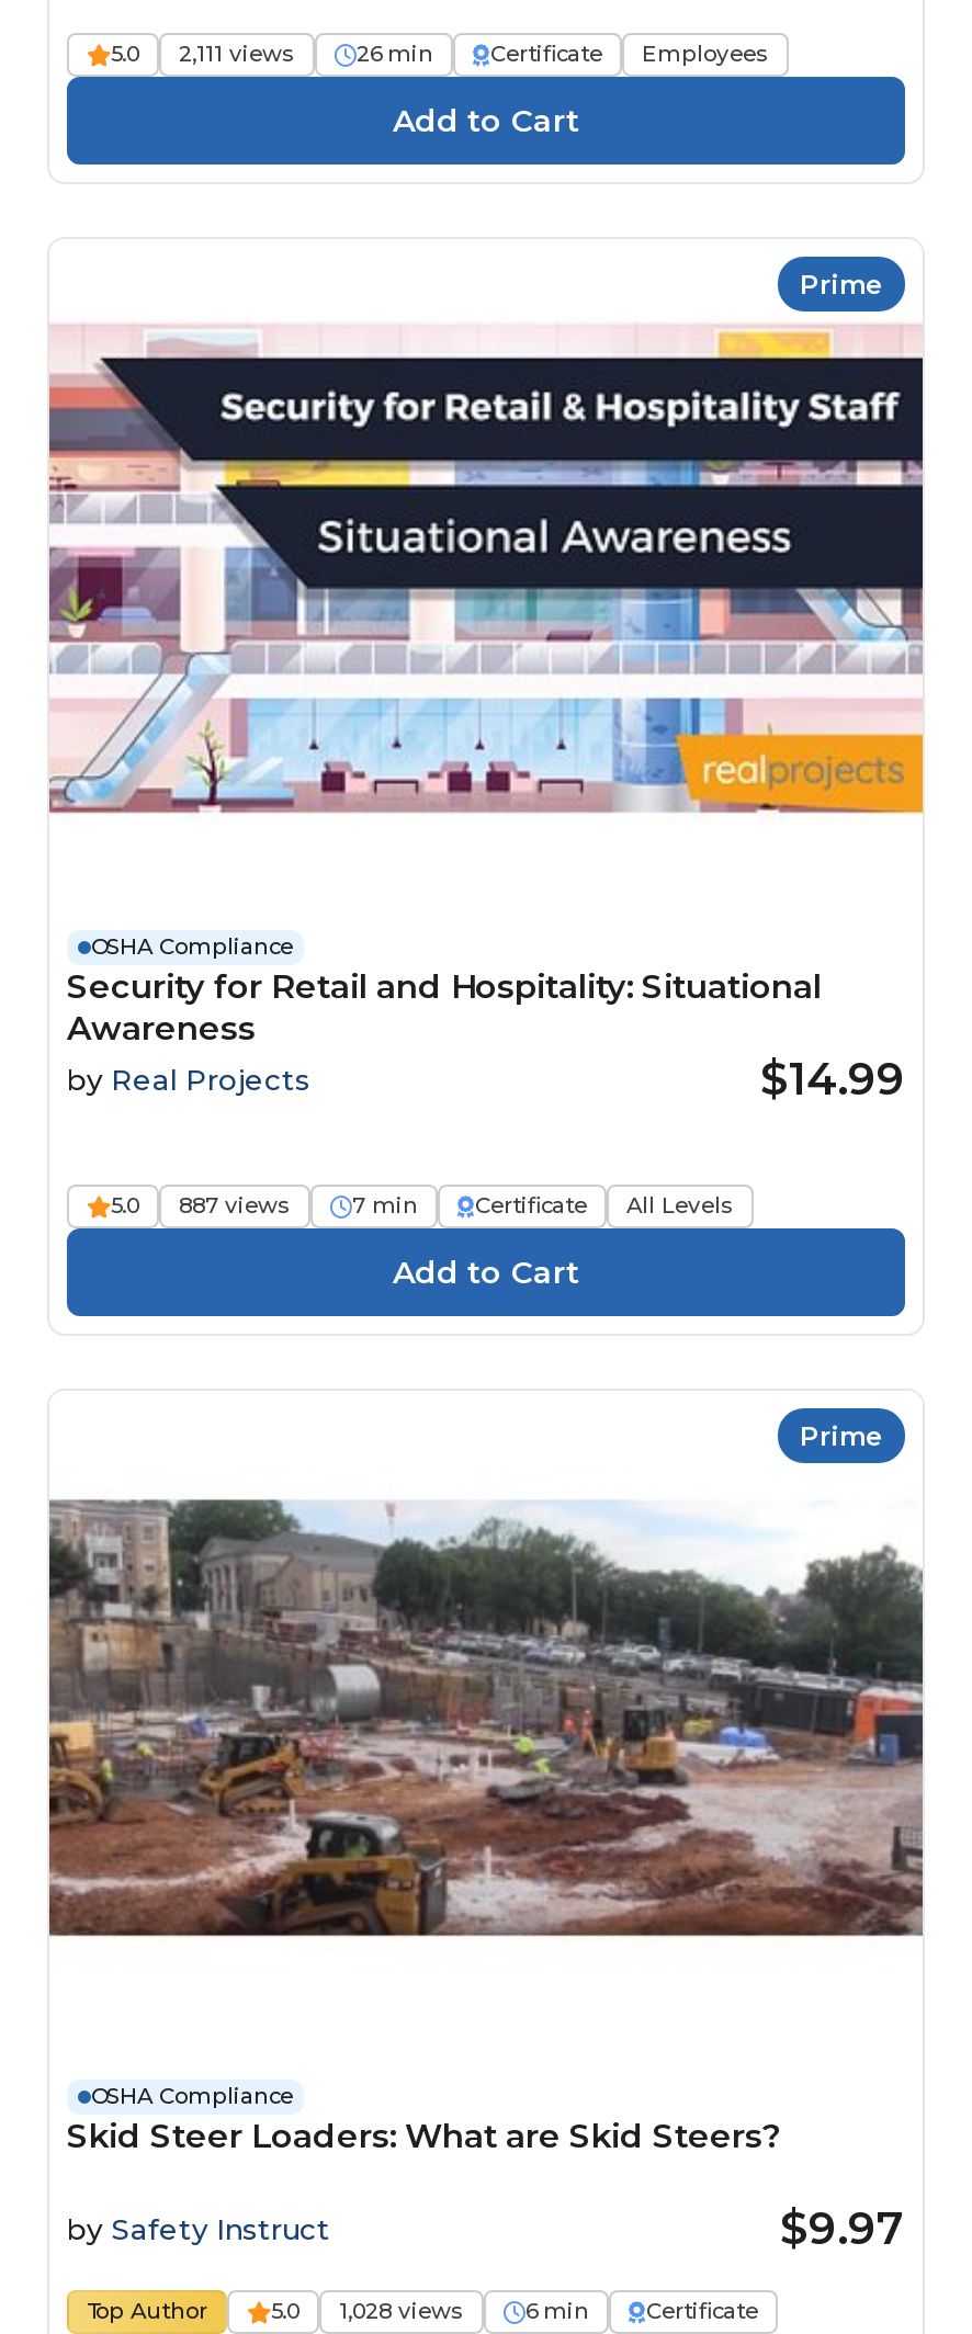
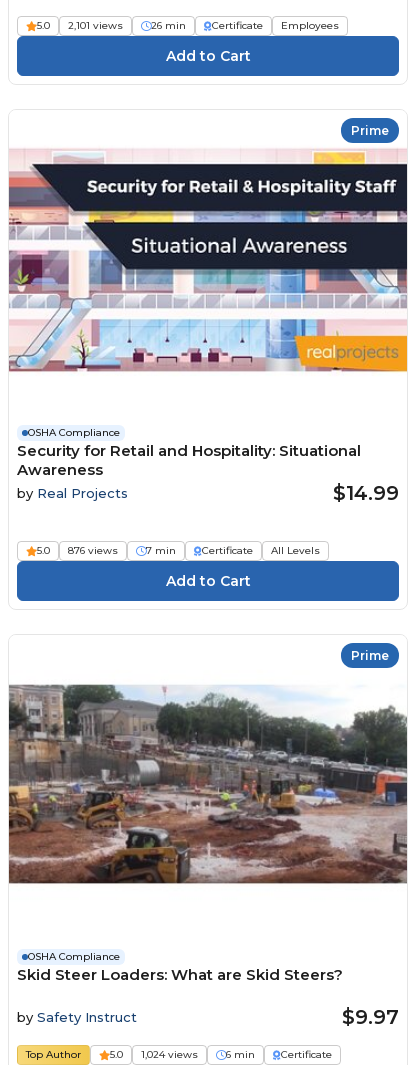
[111,39,295,68] 5.0 2,111 views -> [37,19,123,32] 5.0 2,101 views
[111,1190,291,1219] 5.0 887 views -> [37,543,118,556] 5.0 876 views
[271,2297,464,2325] 5.0 1,028 views -> [110,1048,198,1061] 5.0 1,024 views

